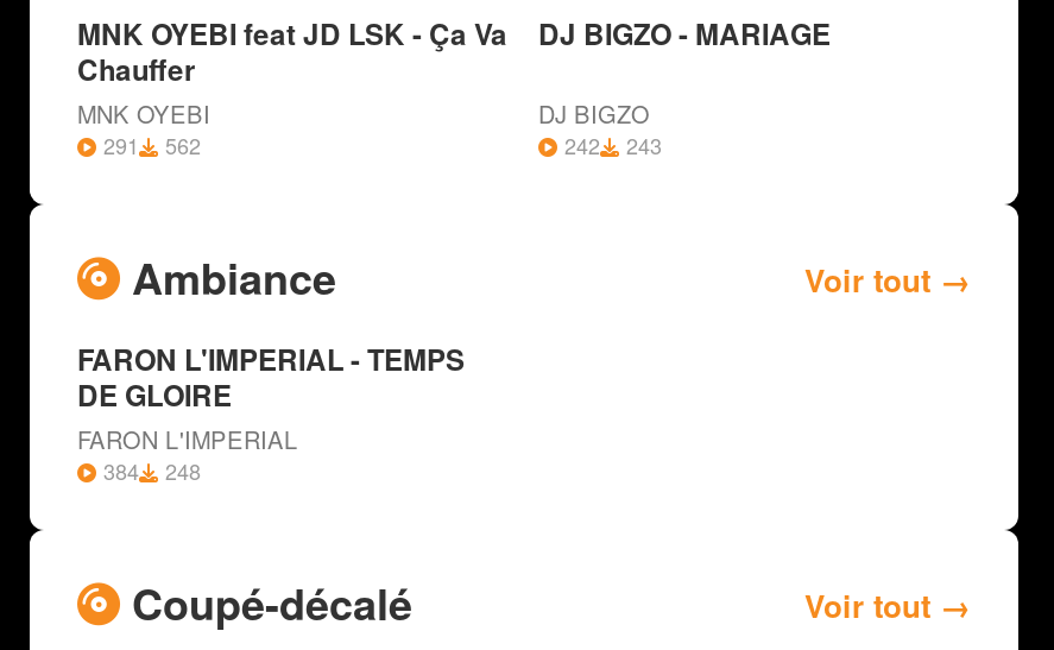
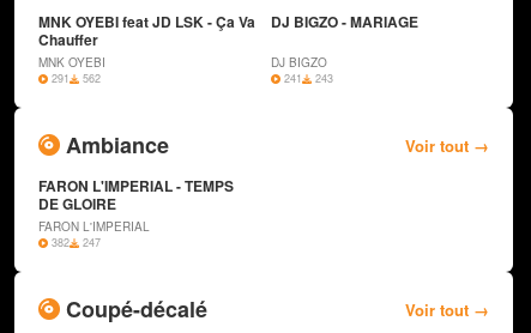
[557,131,662,162] 242 243 -> [280,71,333,86] 241 243
[96,456,139,487] 384 -> [48,235,70,250] 382
[158,456,201,487] 248 -> [79,235,101,250] 247

